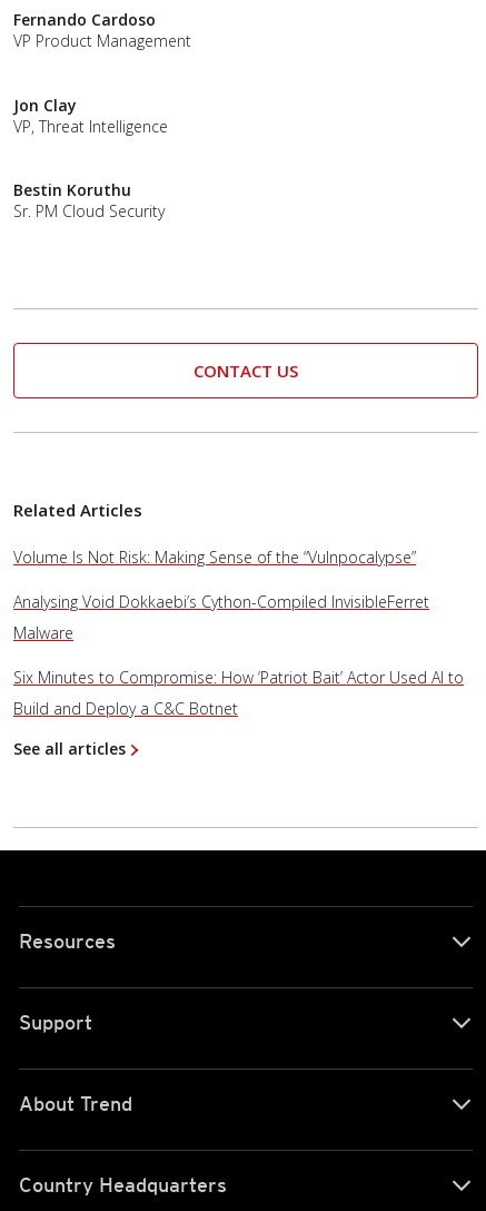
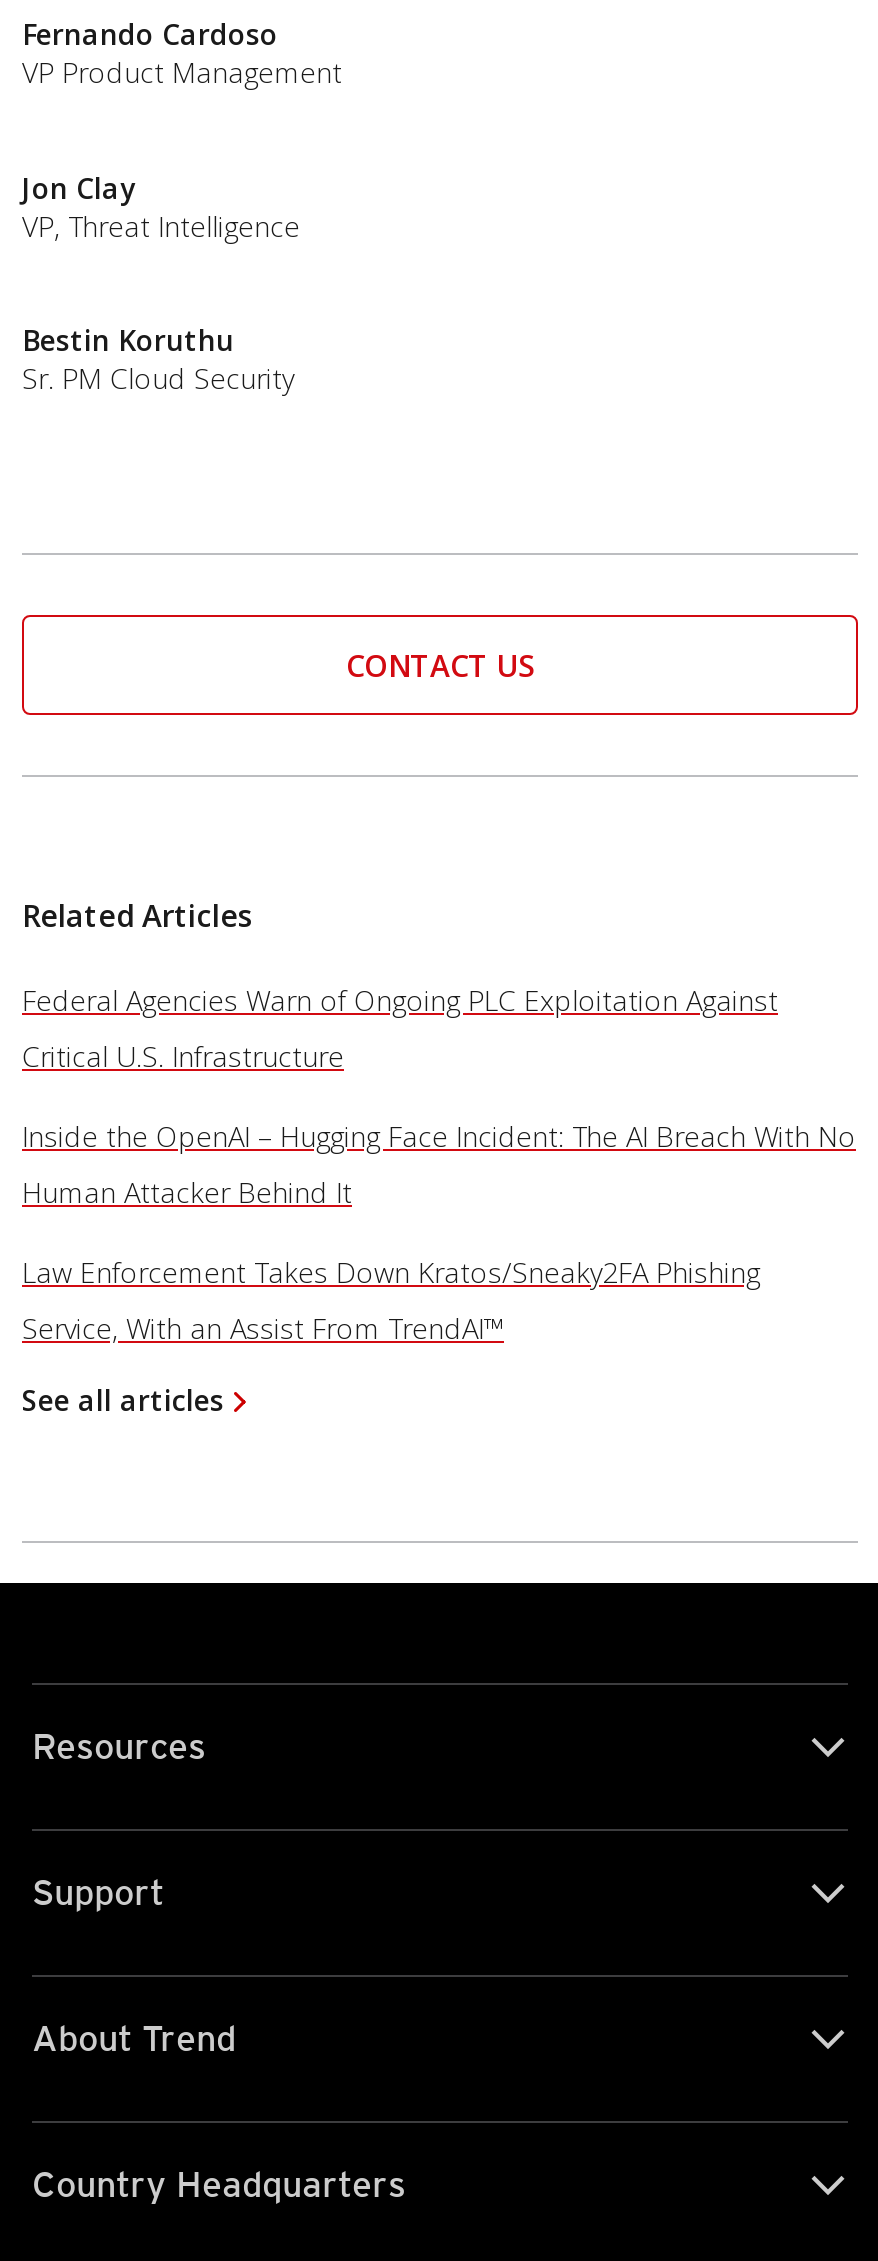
[13,547,464,719] Volume Is Not Risk: Making Sense of the “Vulnpocalypse” | Analysing Void Dokkaebi’s Cython-Compiled InvisibleFerret | Malware | Six Minutes to Compromise: How ‘Patriot Bait’ Actor Used AI to | Build and Deploy a C&C Botnet -> [22,981,856,1347] Federal Agencies Warn of Ongoing PLC Exploitation Against | Critical U.S. Infrastructure | Inside the OpenAI – Hugging Face Incident: The AI Breach With No | Human Attacker Behind It | Law Enforcement Takes Down Kratos/Sneaky2FA Phishing | Service, With an Assist From TrendAI™

